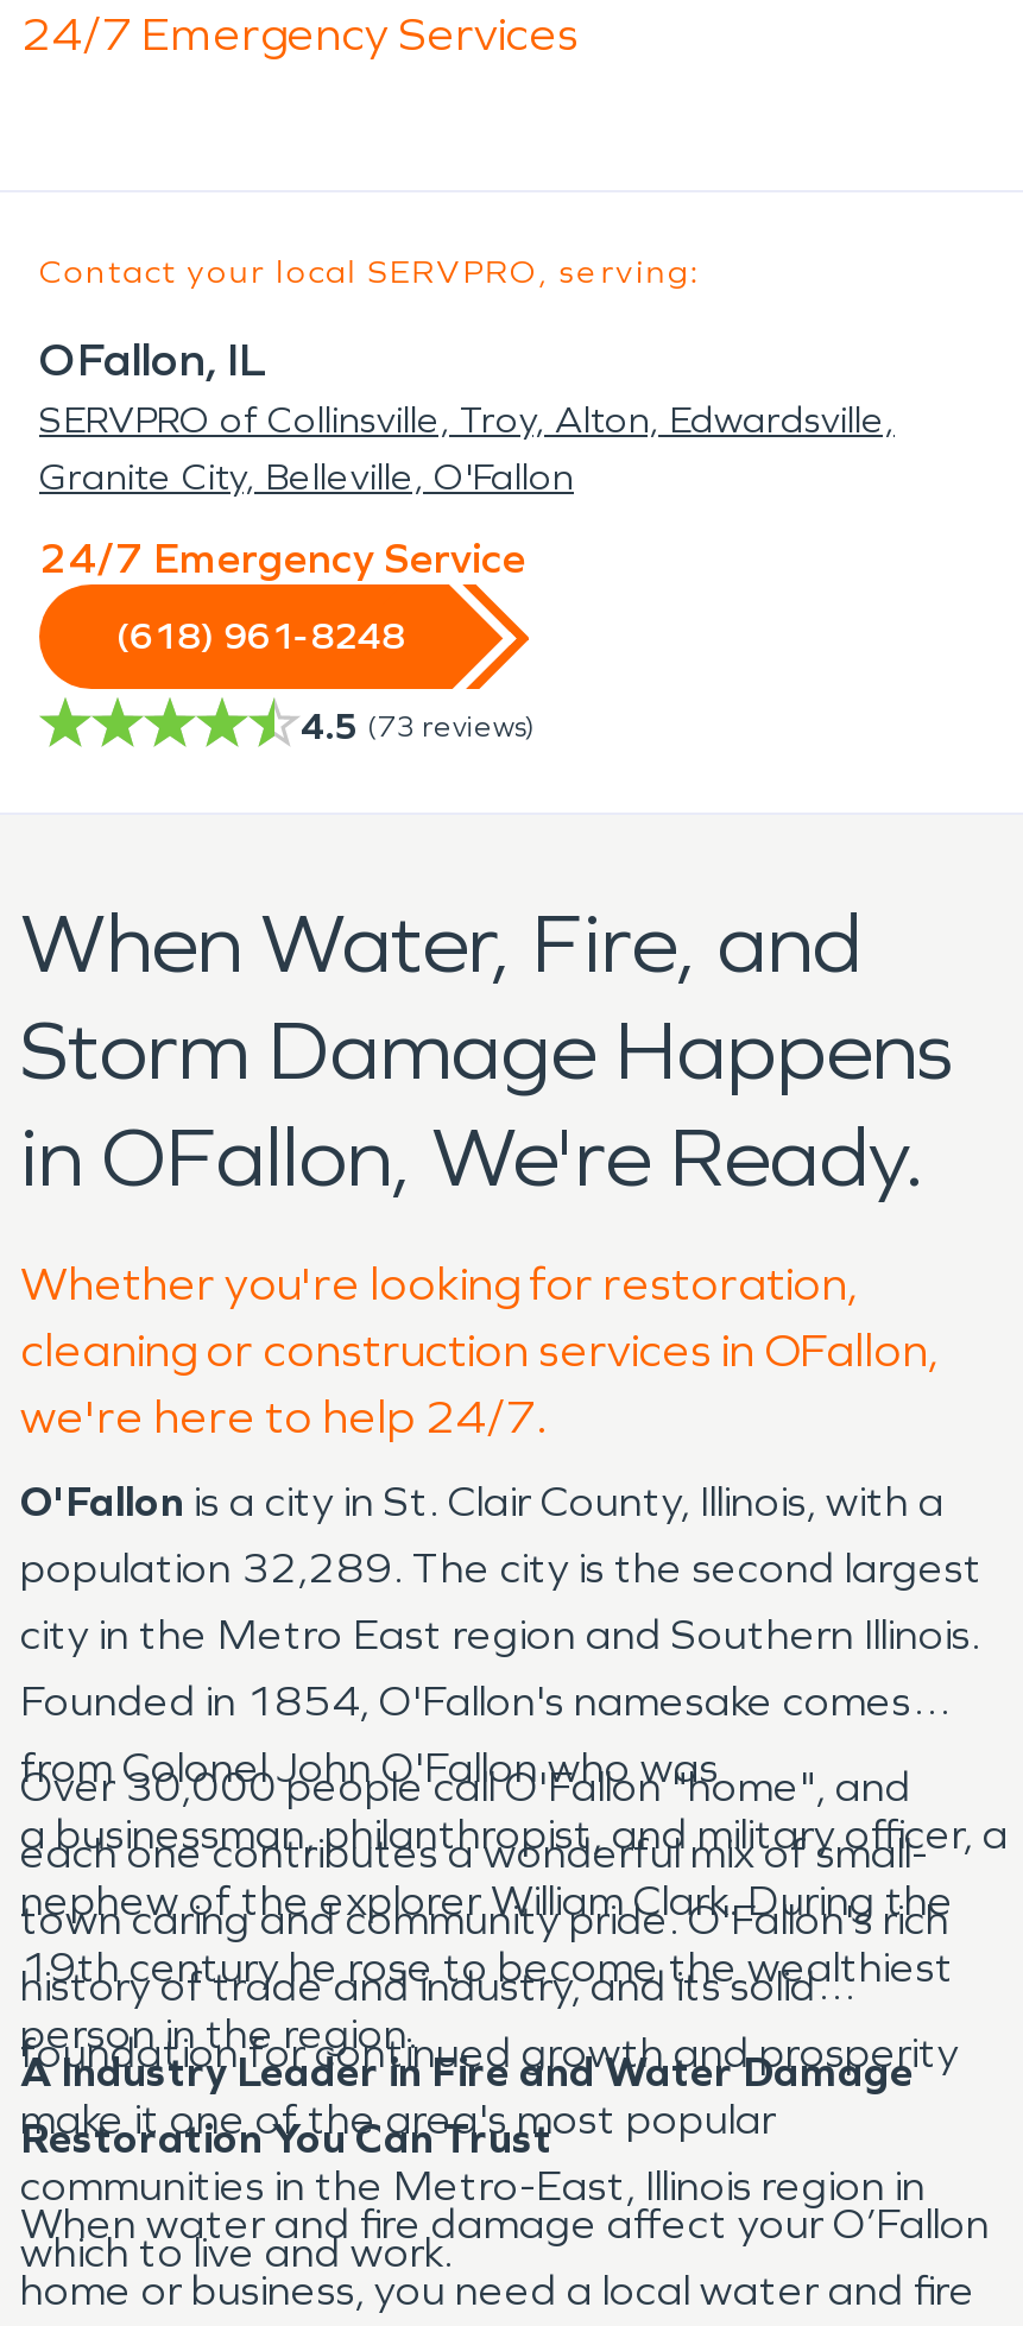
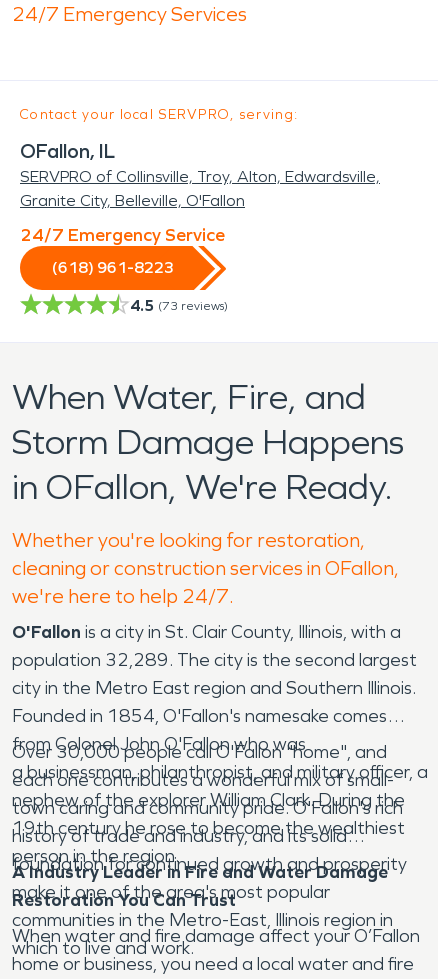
[115,612,404,657] (618) 961-8248 -> [52,258,174,277] (618) 961-8223

